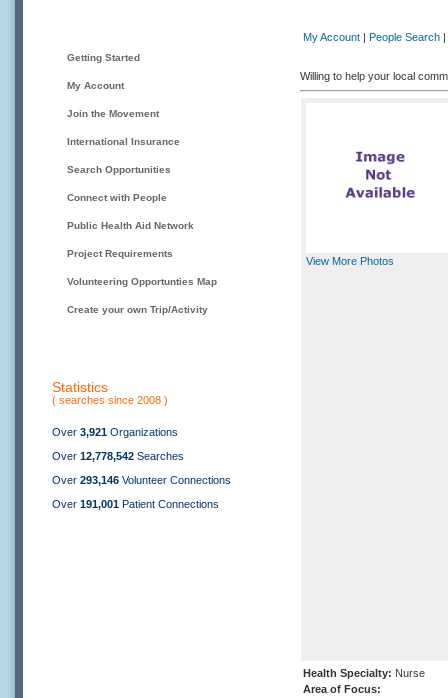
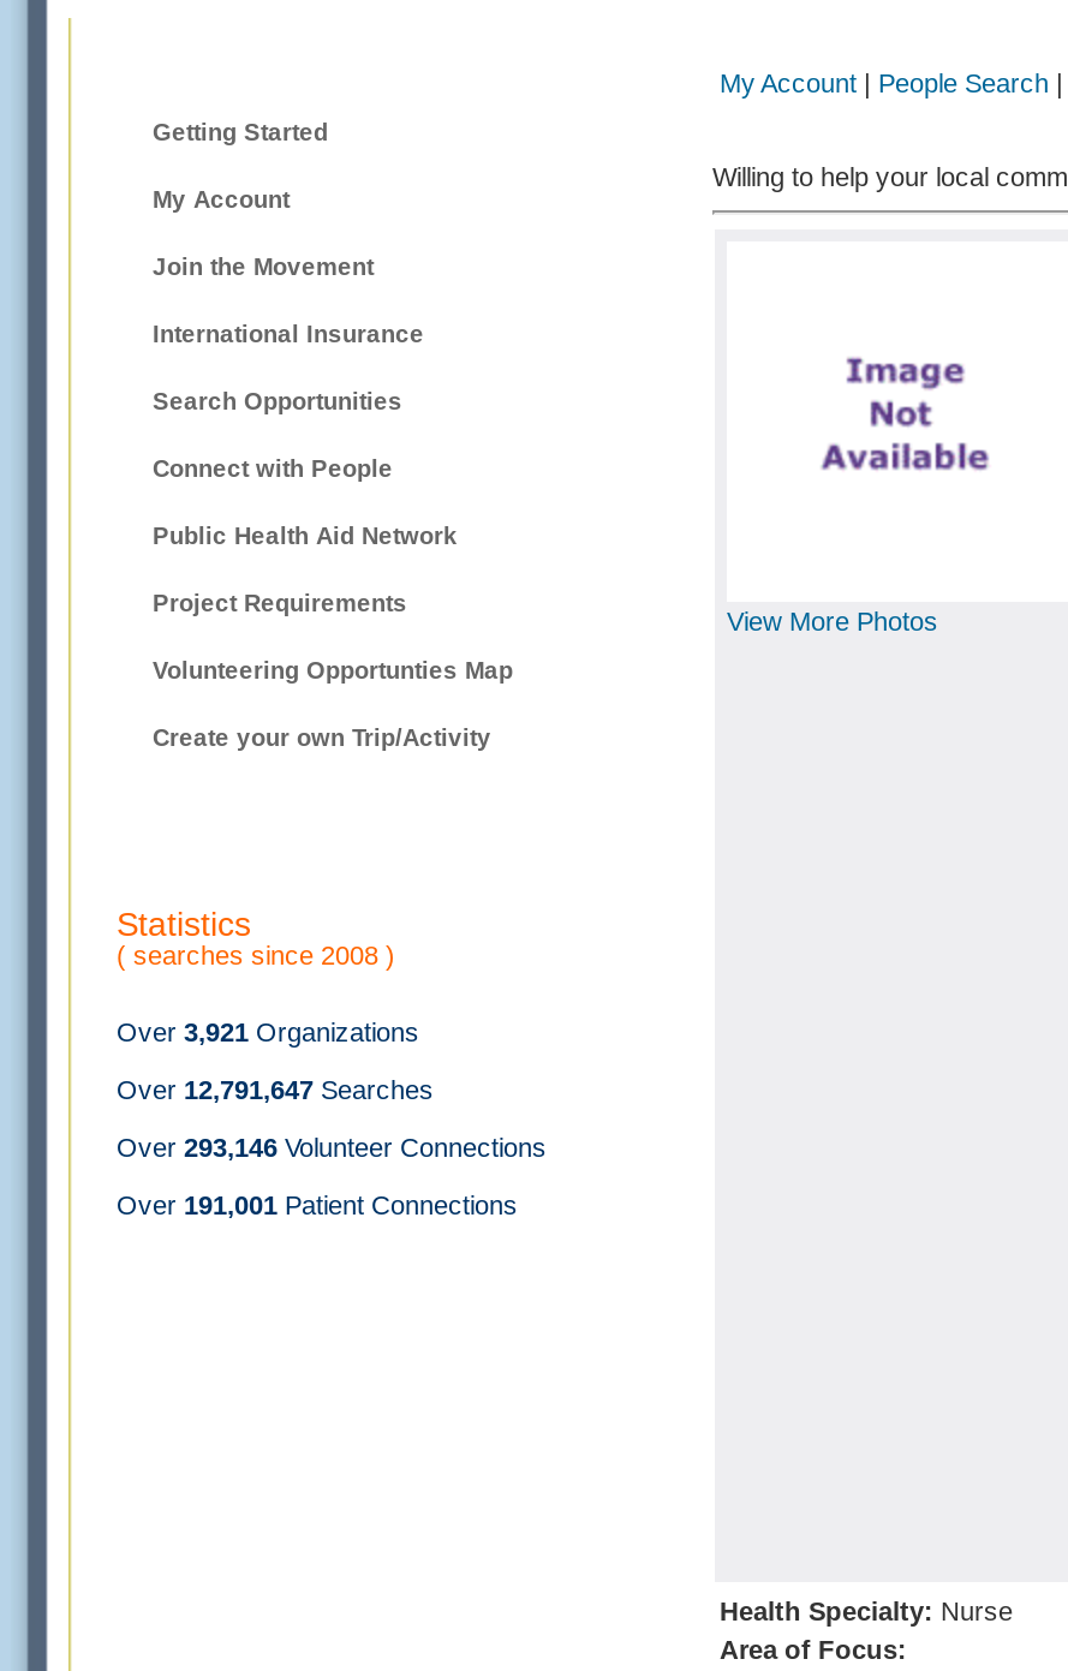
[52,450,184,462] Over 12,778,542 Searches -> [117,1075,434,1104] Over 12,791,647 Searches

